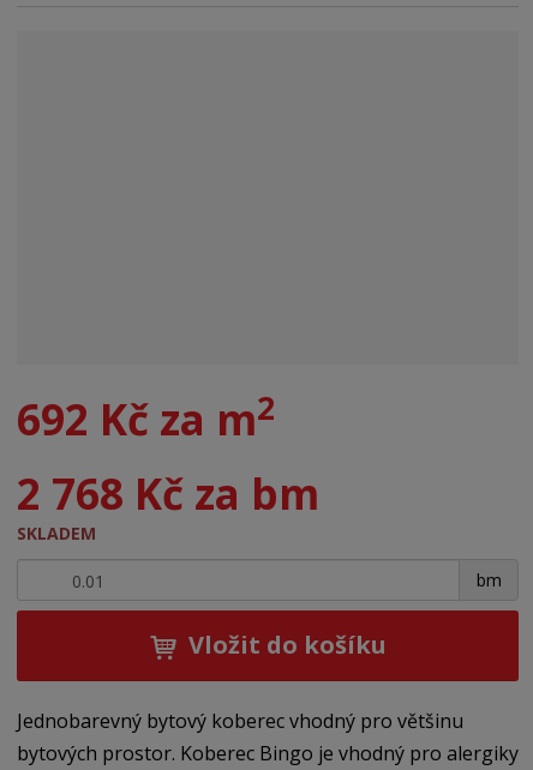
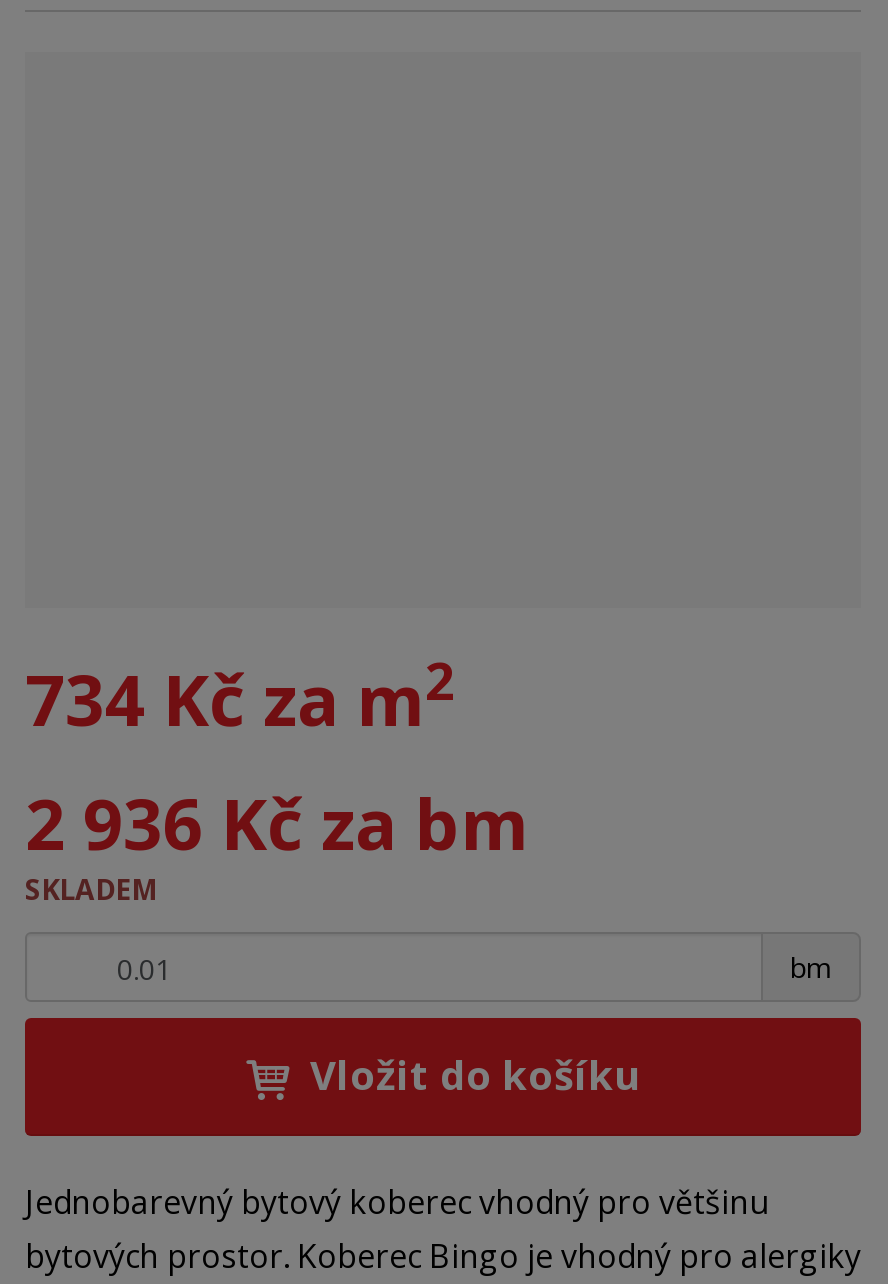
[17,387,275,448] 692 Kč za m2 -> [25,645,455,747] 734 Kč za m2
[17,466,319,522] 2 768 Kč za bm -> [25,777,529,871] 2 936 Kč za bm

